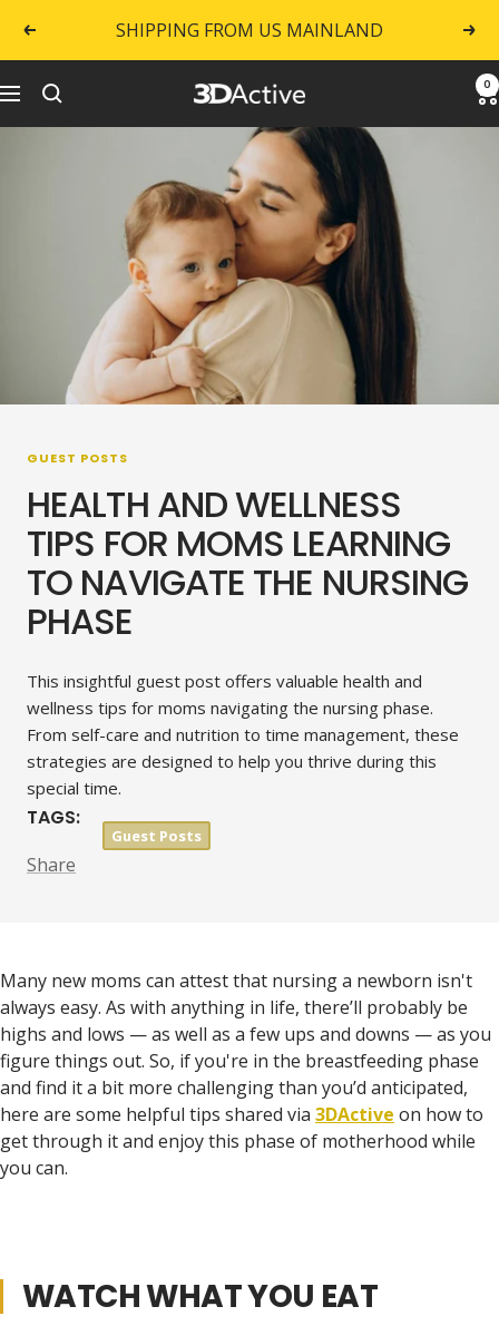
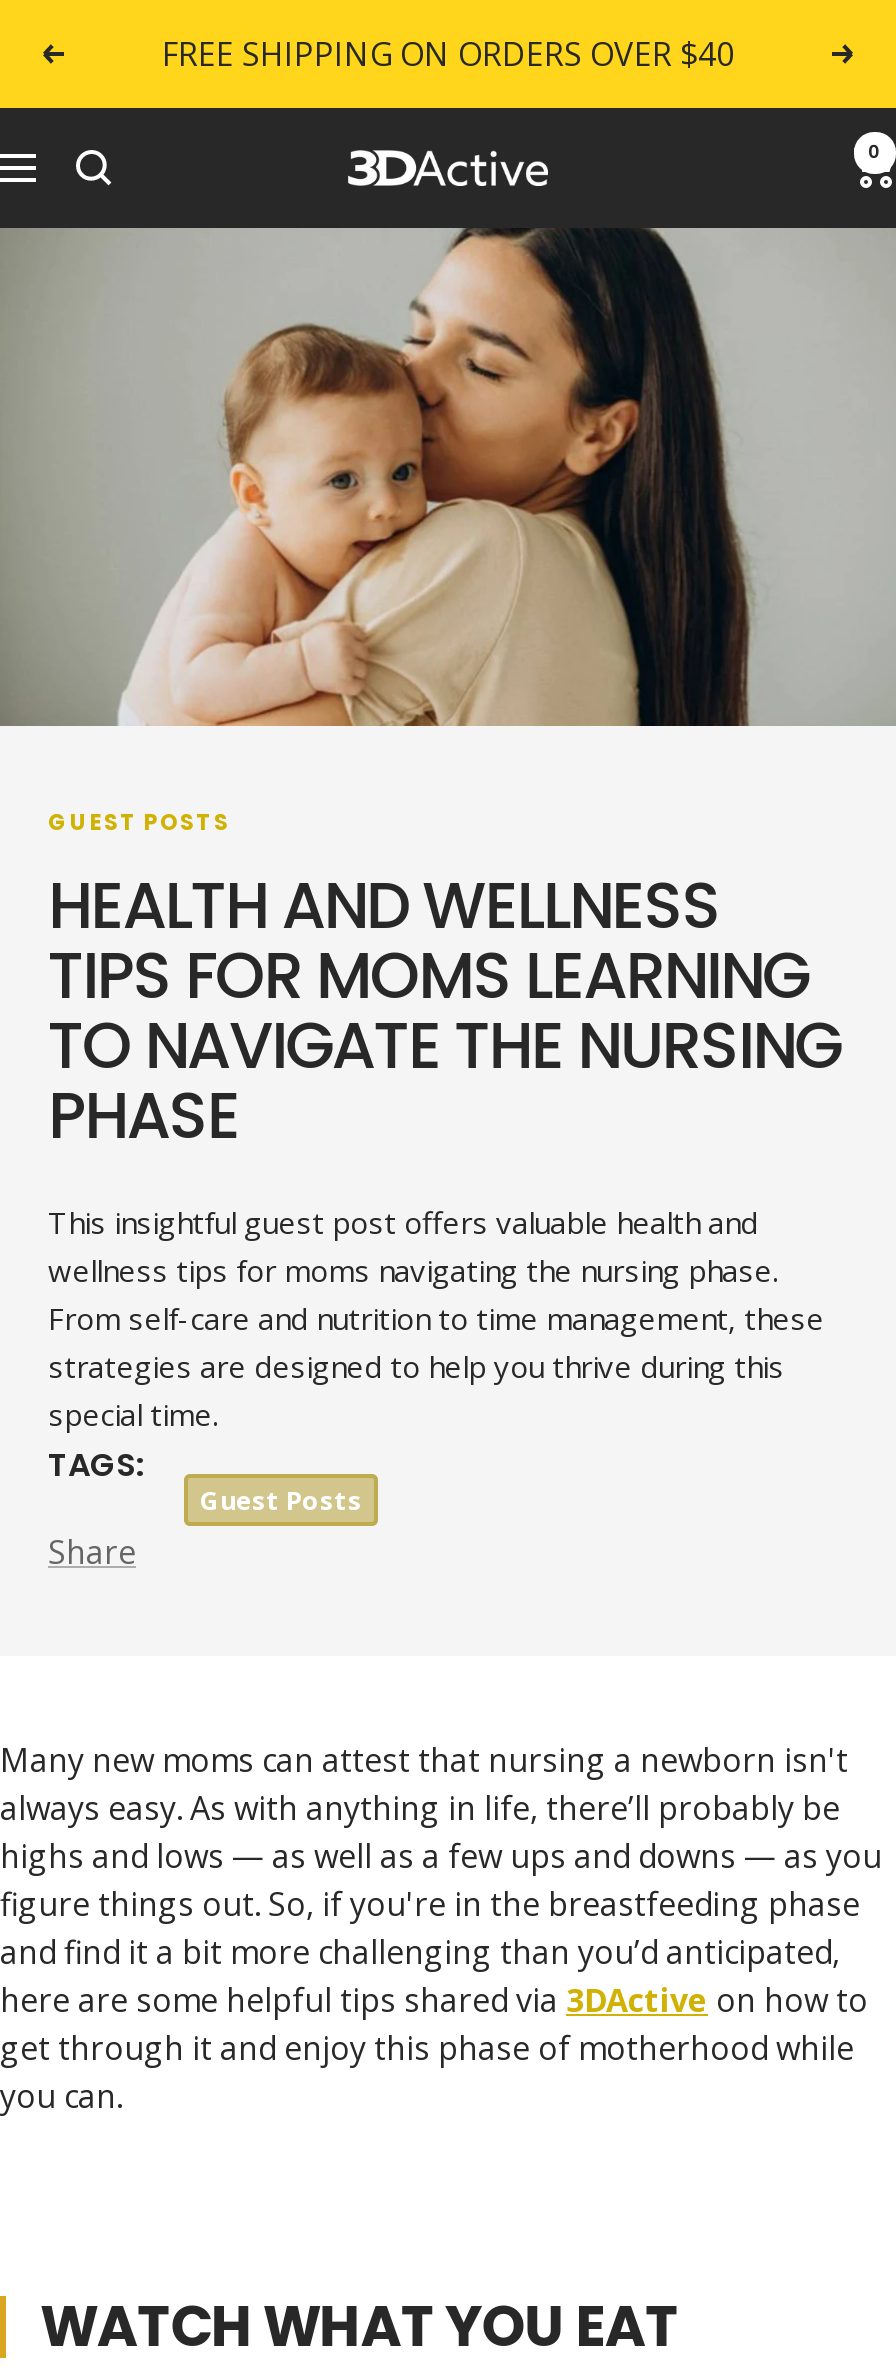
[116,18,383,42] SHIPPING FROM US MAINLAND -> [162,32,734,76] FREE SHIPPING ON ORDERS OVER $40

